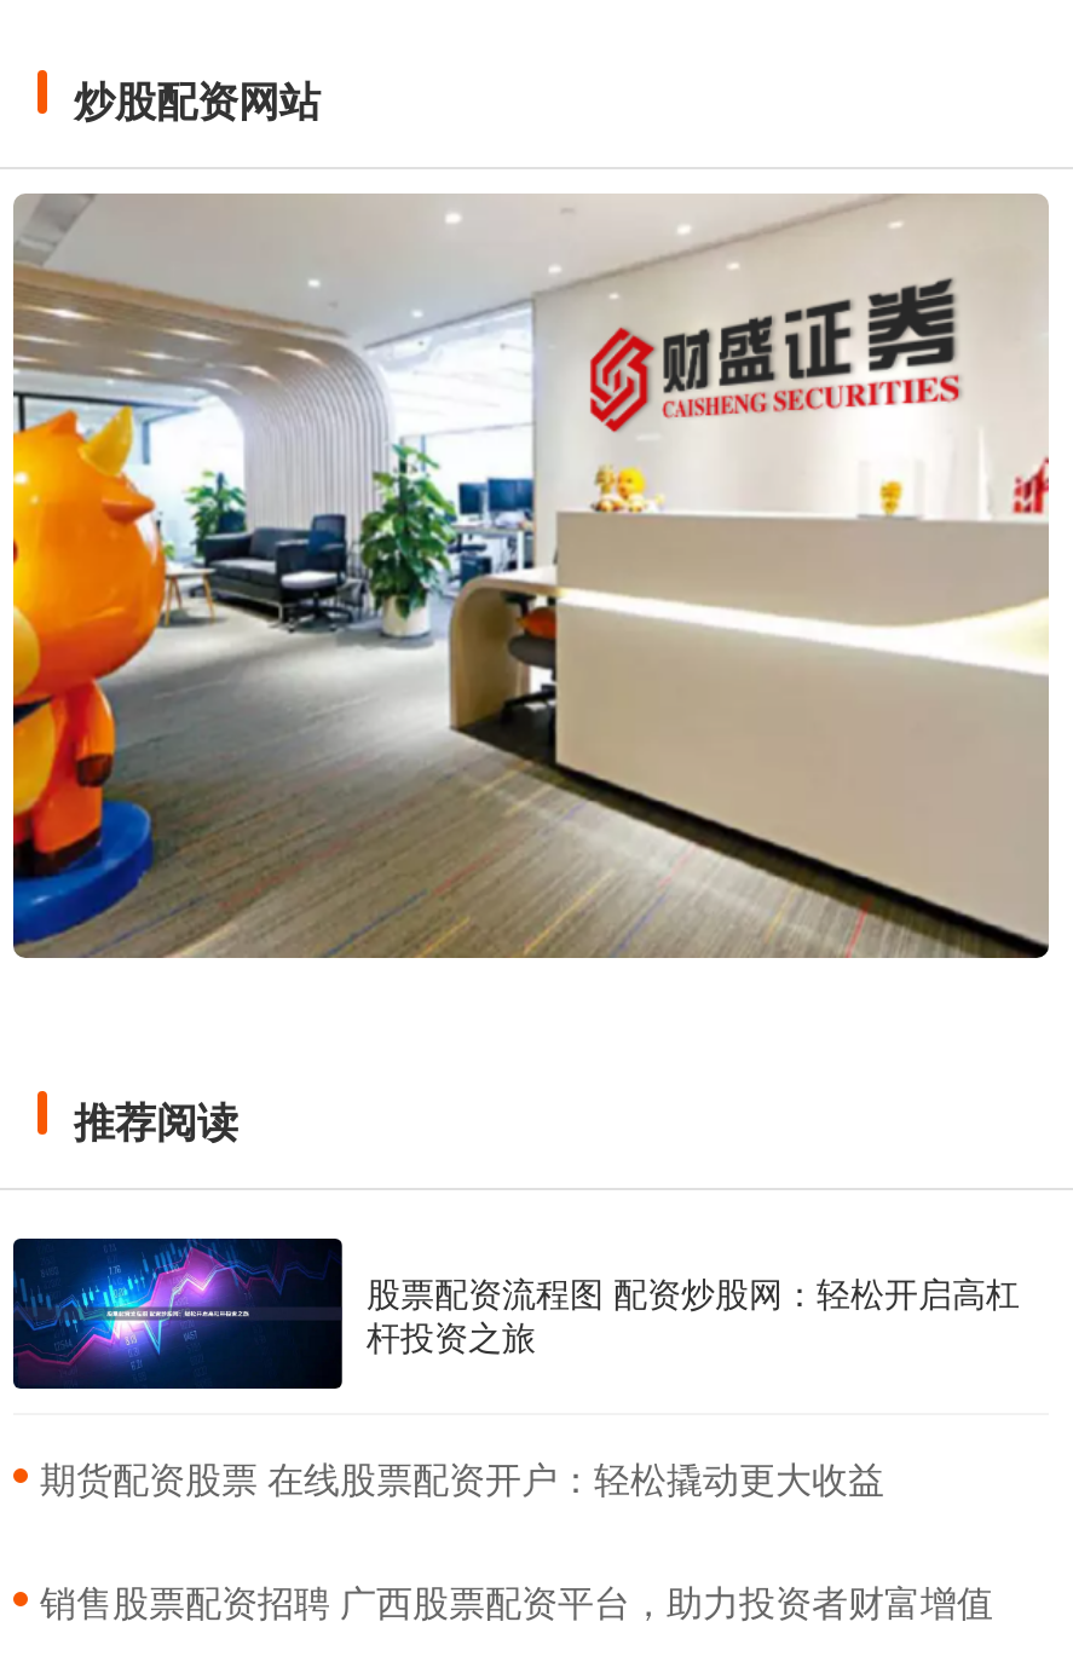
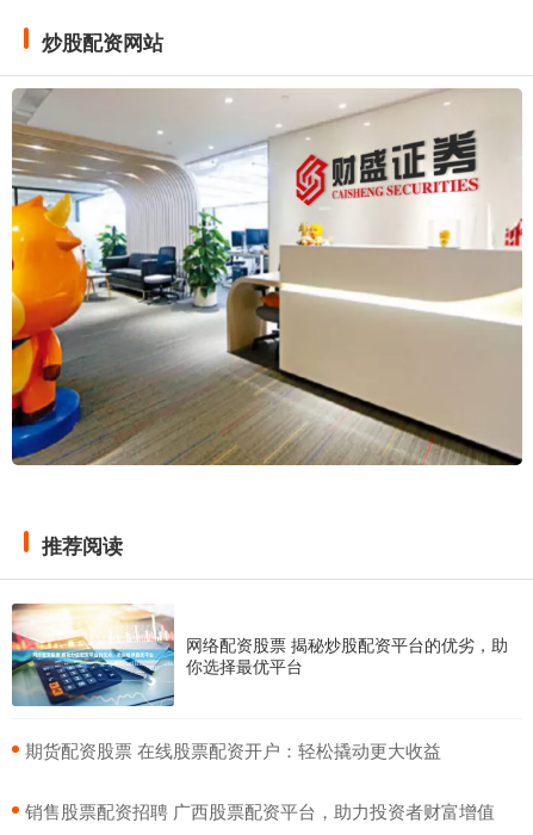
[11,1236,1020,1391] [image] | 股票配资流程图 配资炒股网：轻松开启高杠 | 杆投资之旅 -> [11,602,508,707] [image] | 网络配资股票 揭秘炒股配资平台的优劣，助 | 你选择最优平台

